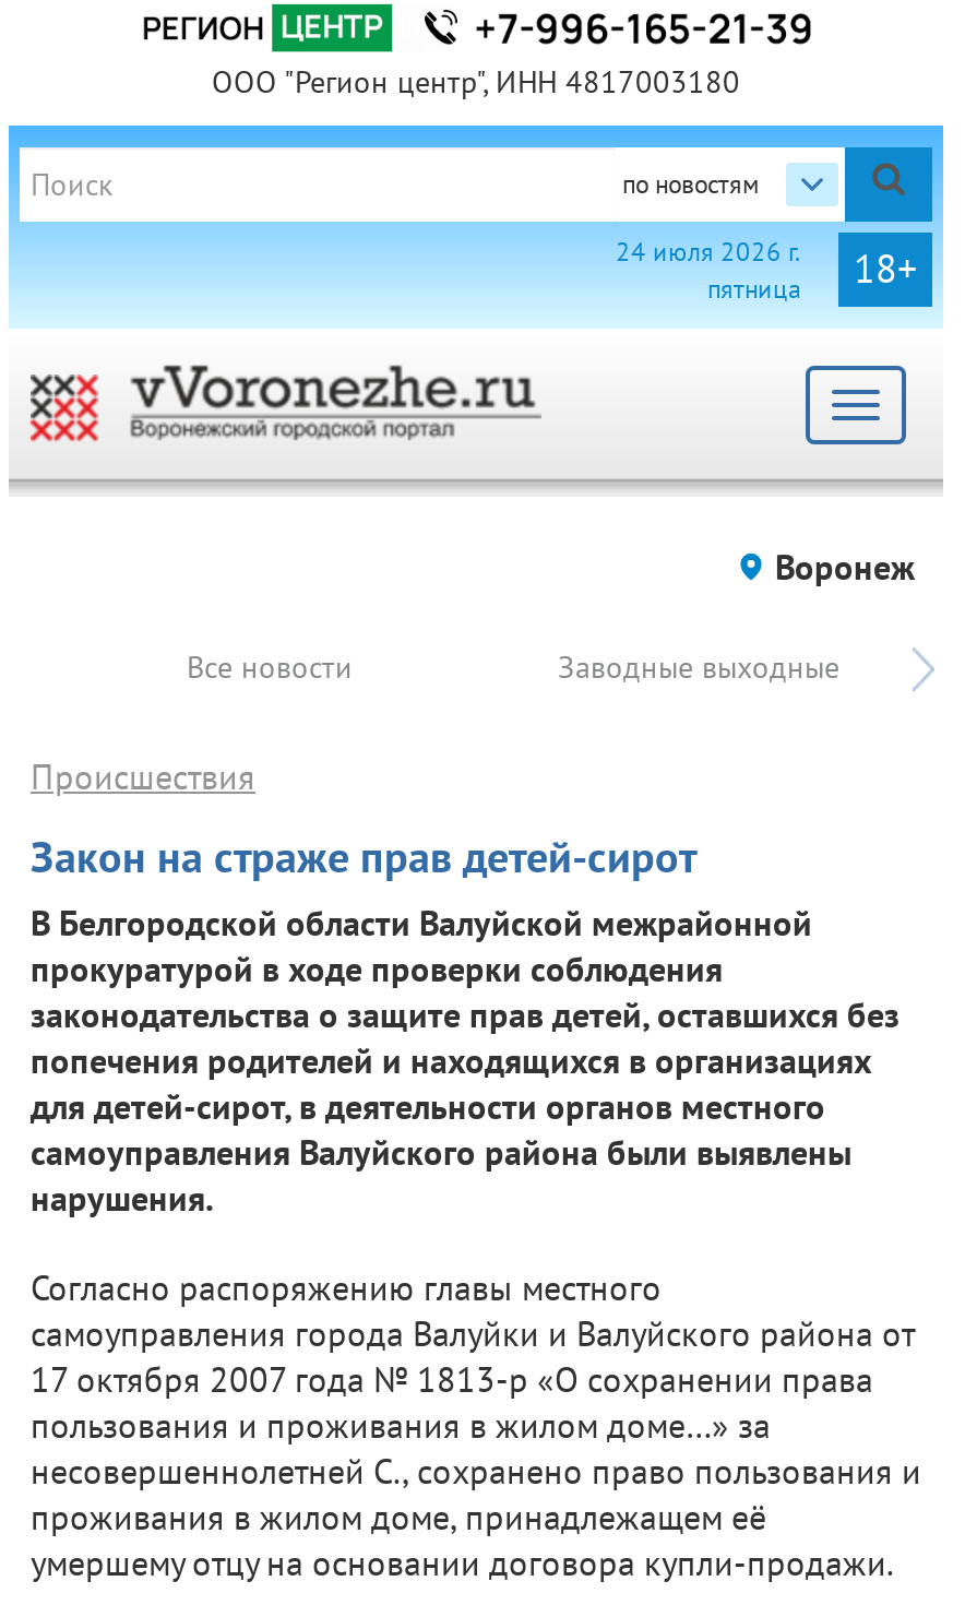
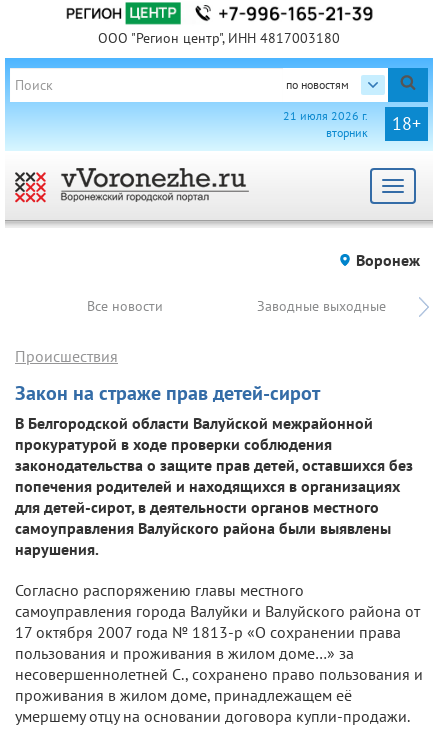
[616,235,801,304] 24 июля 2026 г. | пятница -> [283,108,368,140] 21 июля 2026 г. | вторник

